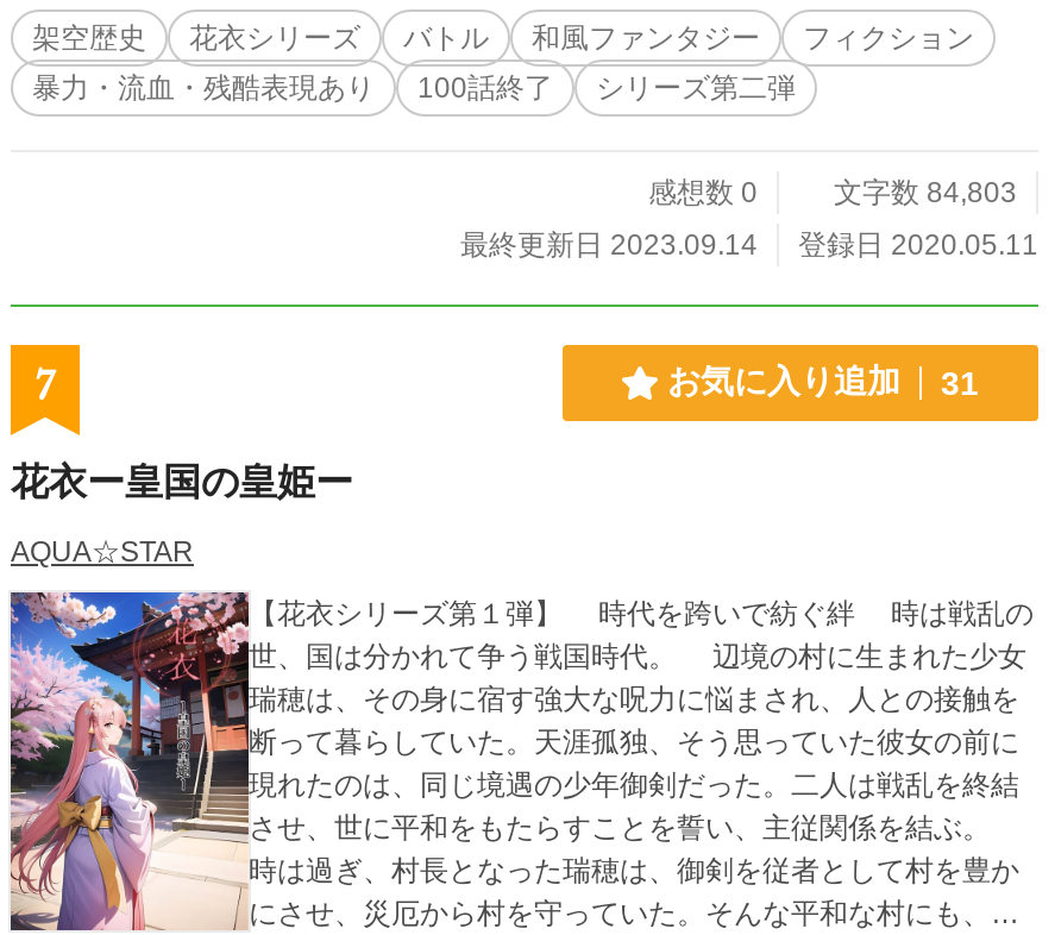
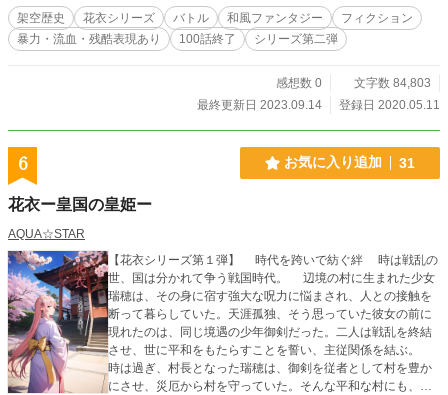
[36,362,55,409] 7 -> [17,154,27,174] 6

